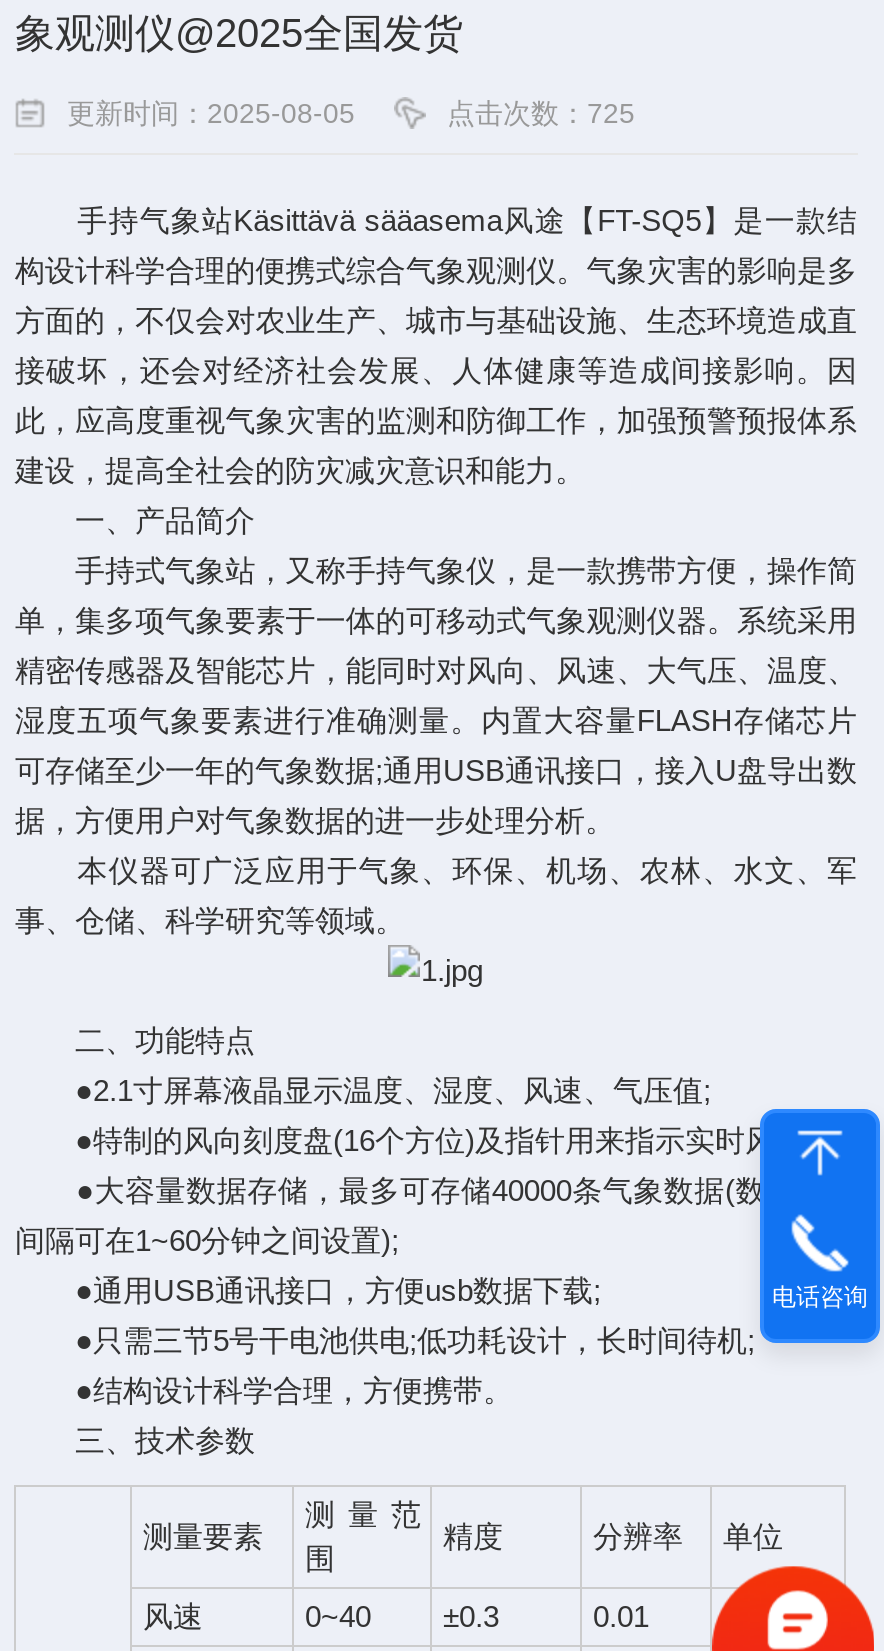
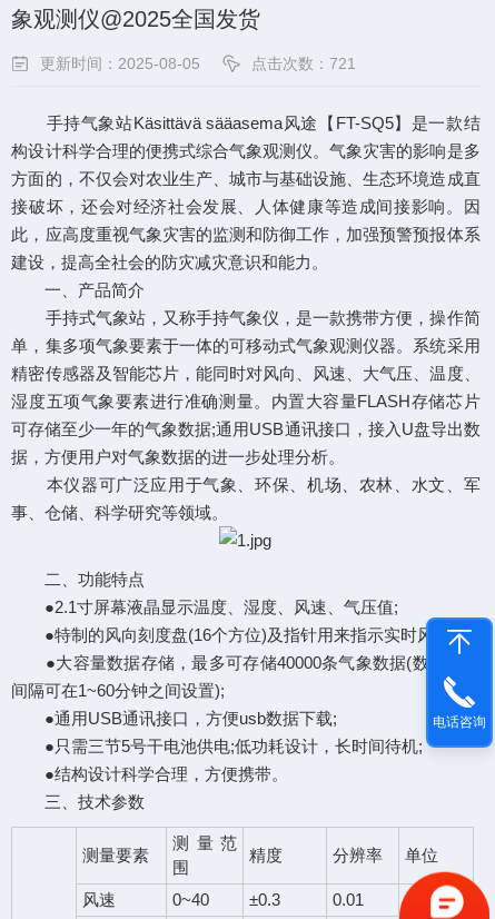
[447,97,635,129] 点击次数：725 -> [252,55,356,72] 点击次数：721

